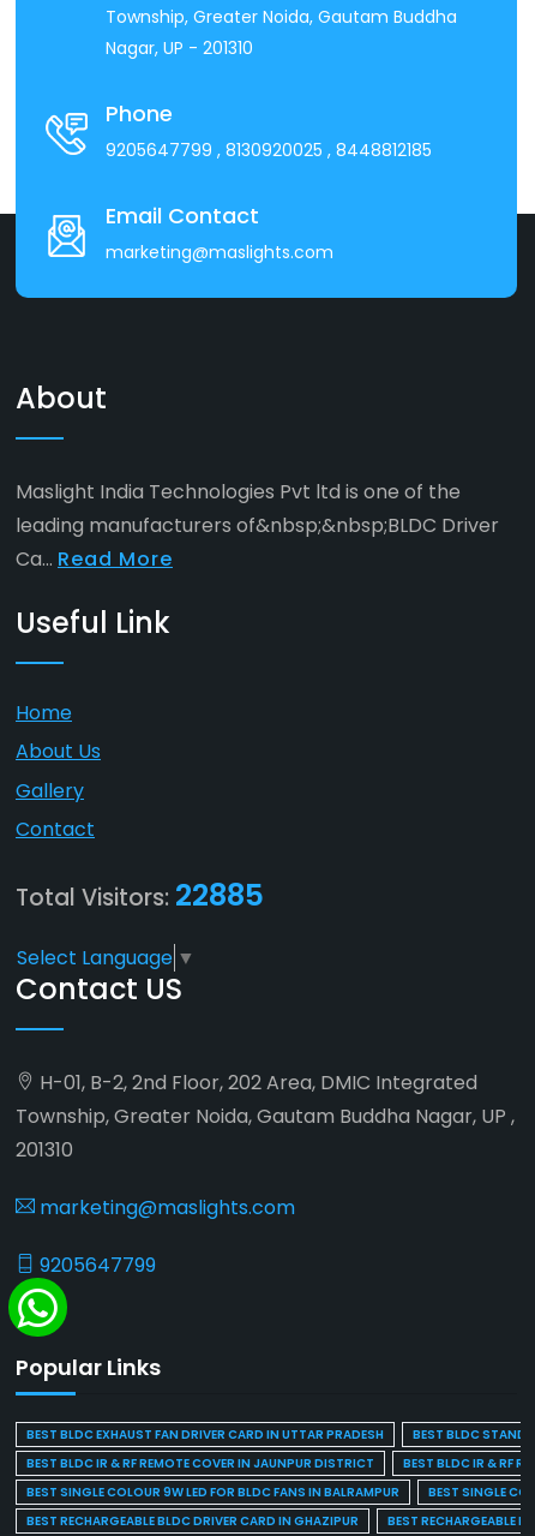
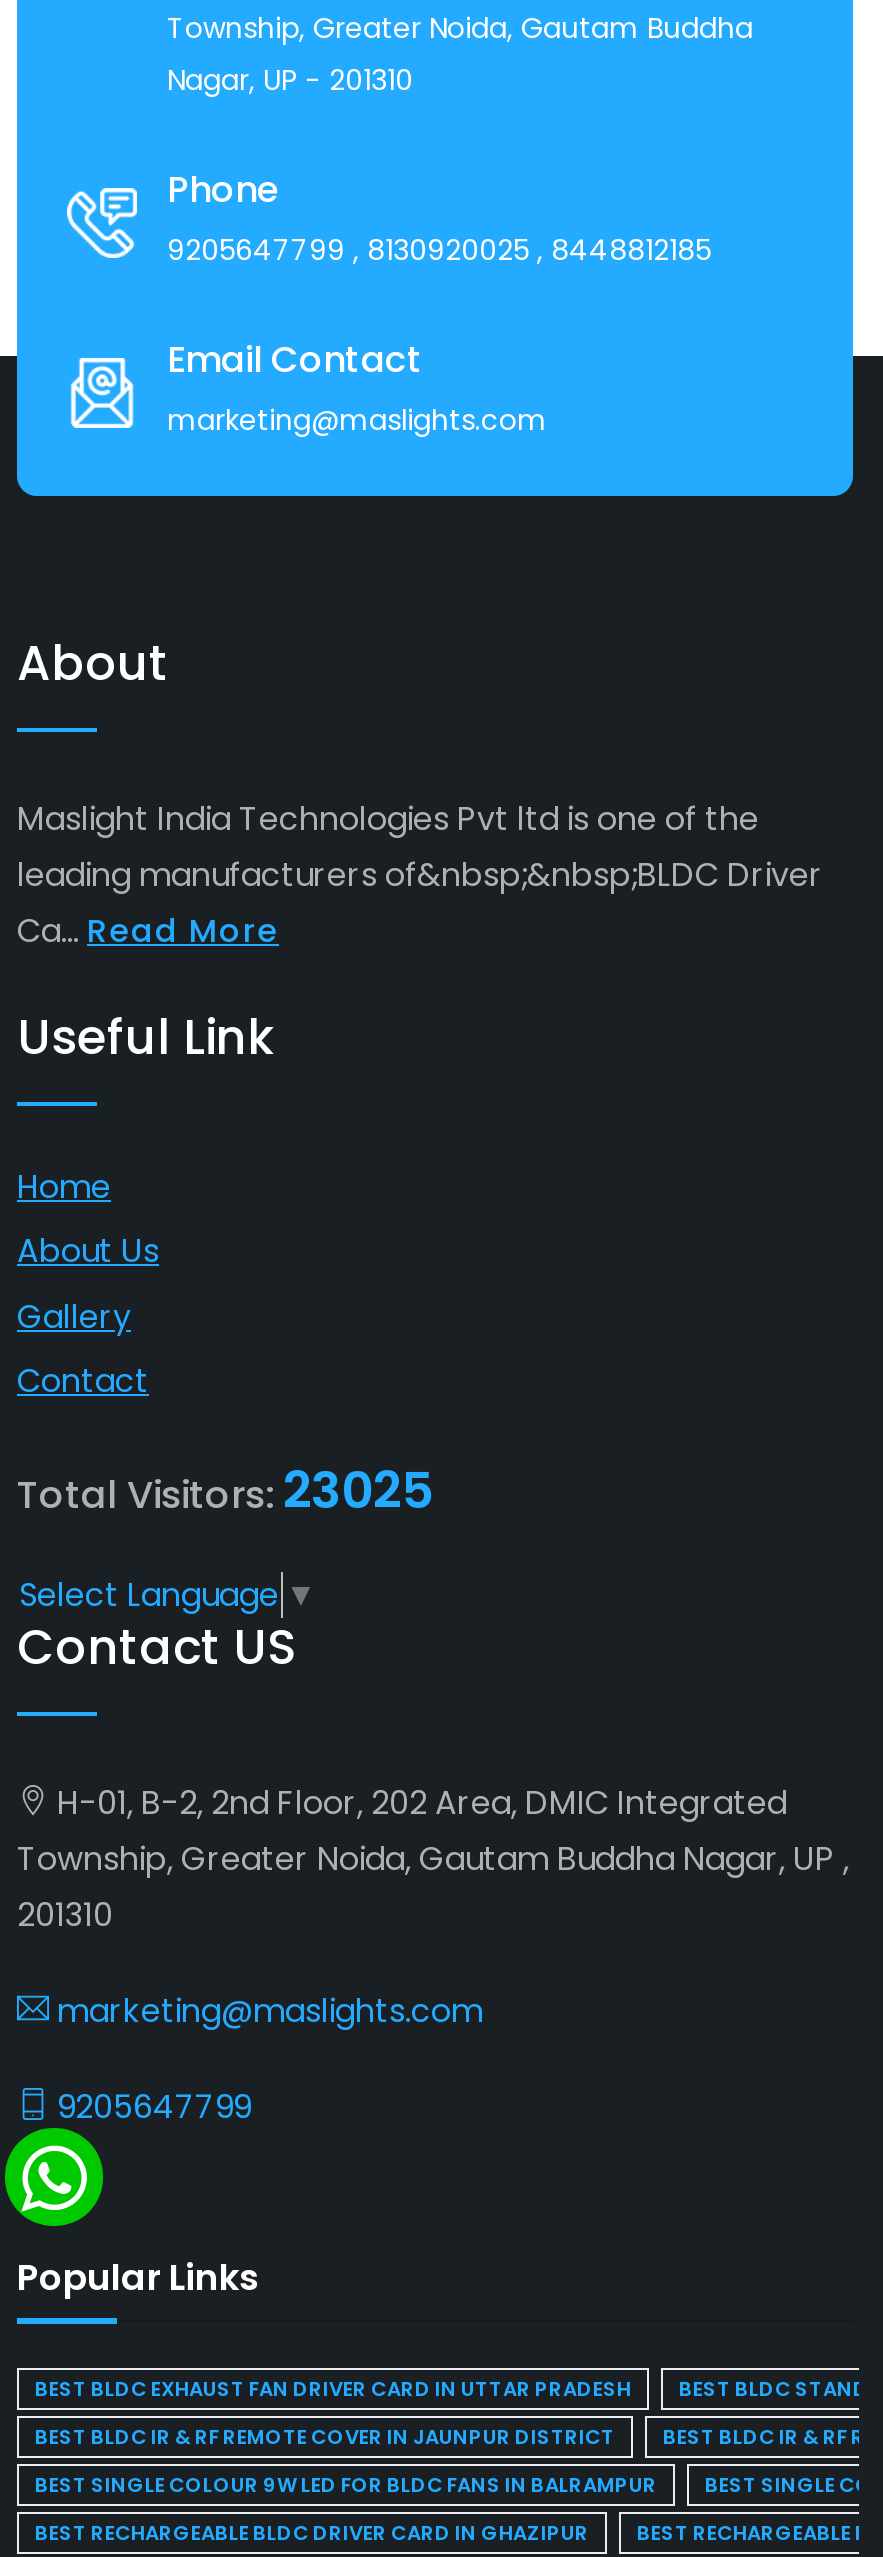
[16,875,264,917] Total Visitors: 22885 -> [17,1457,433,1527] Total Visitors: 23025

